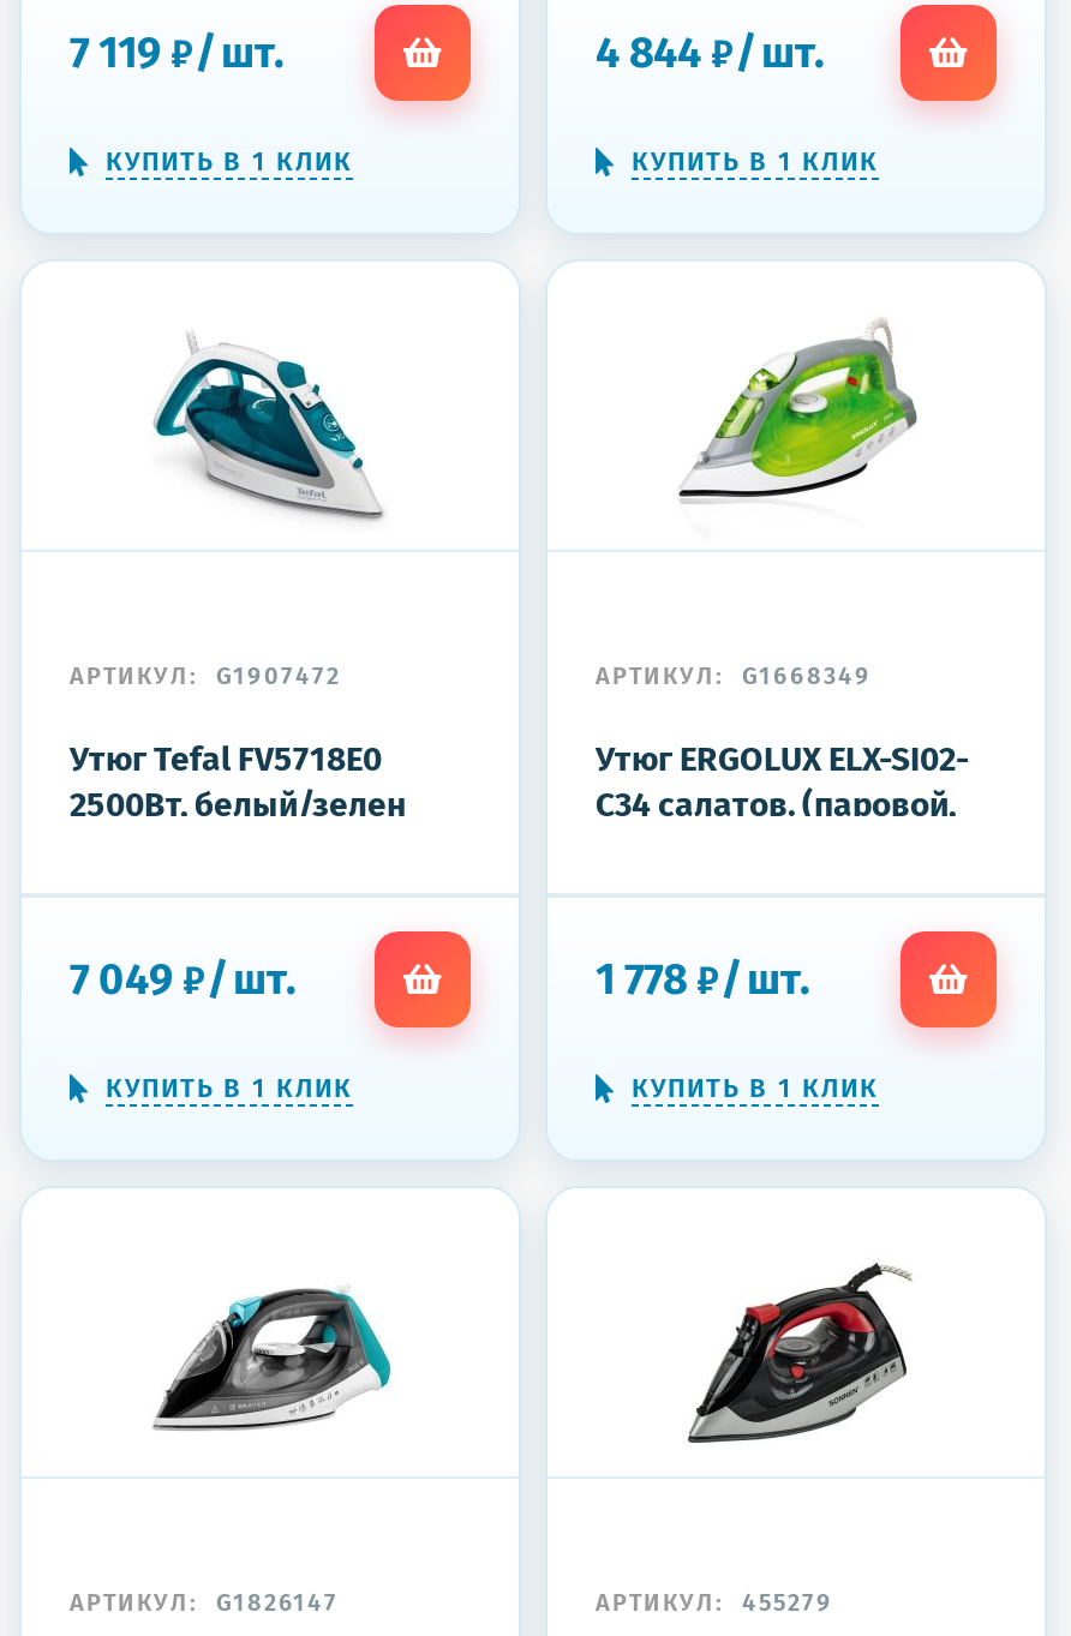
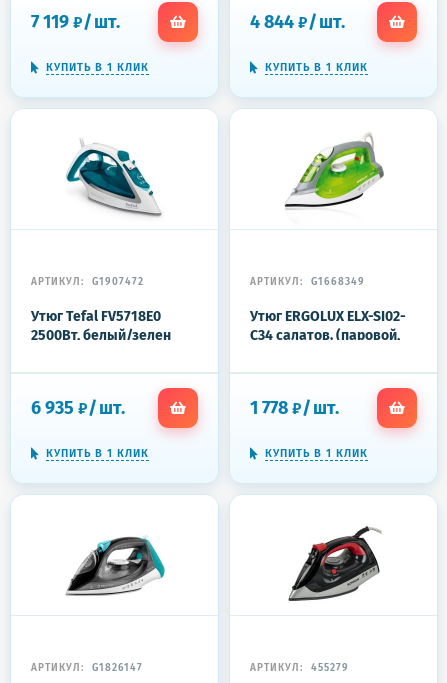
[70,952,295,1005] 7 049 ₽/ шт. -> [31,396,125,418] 6 935 ₽/ шт.

